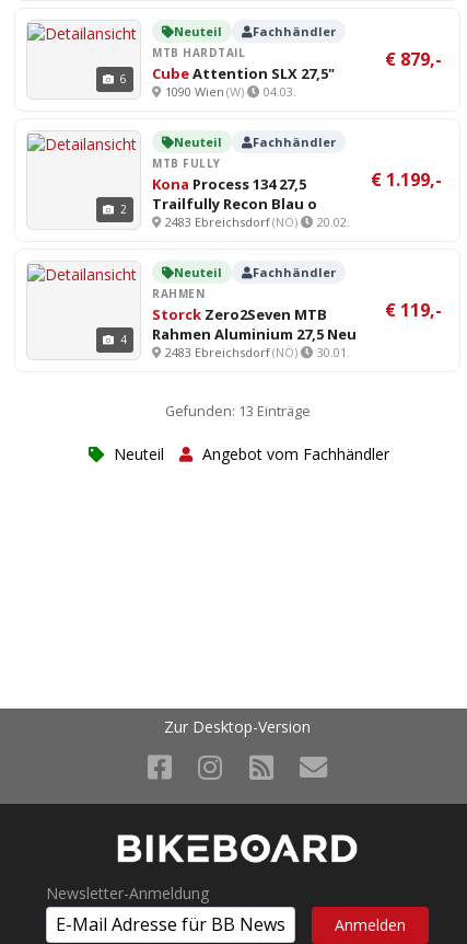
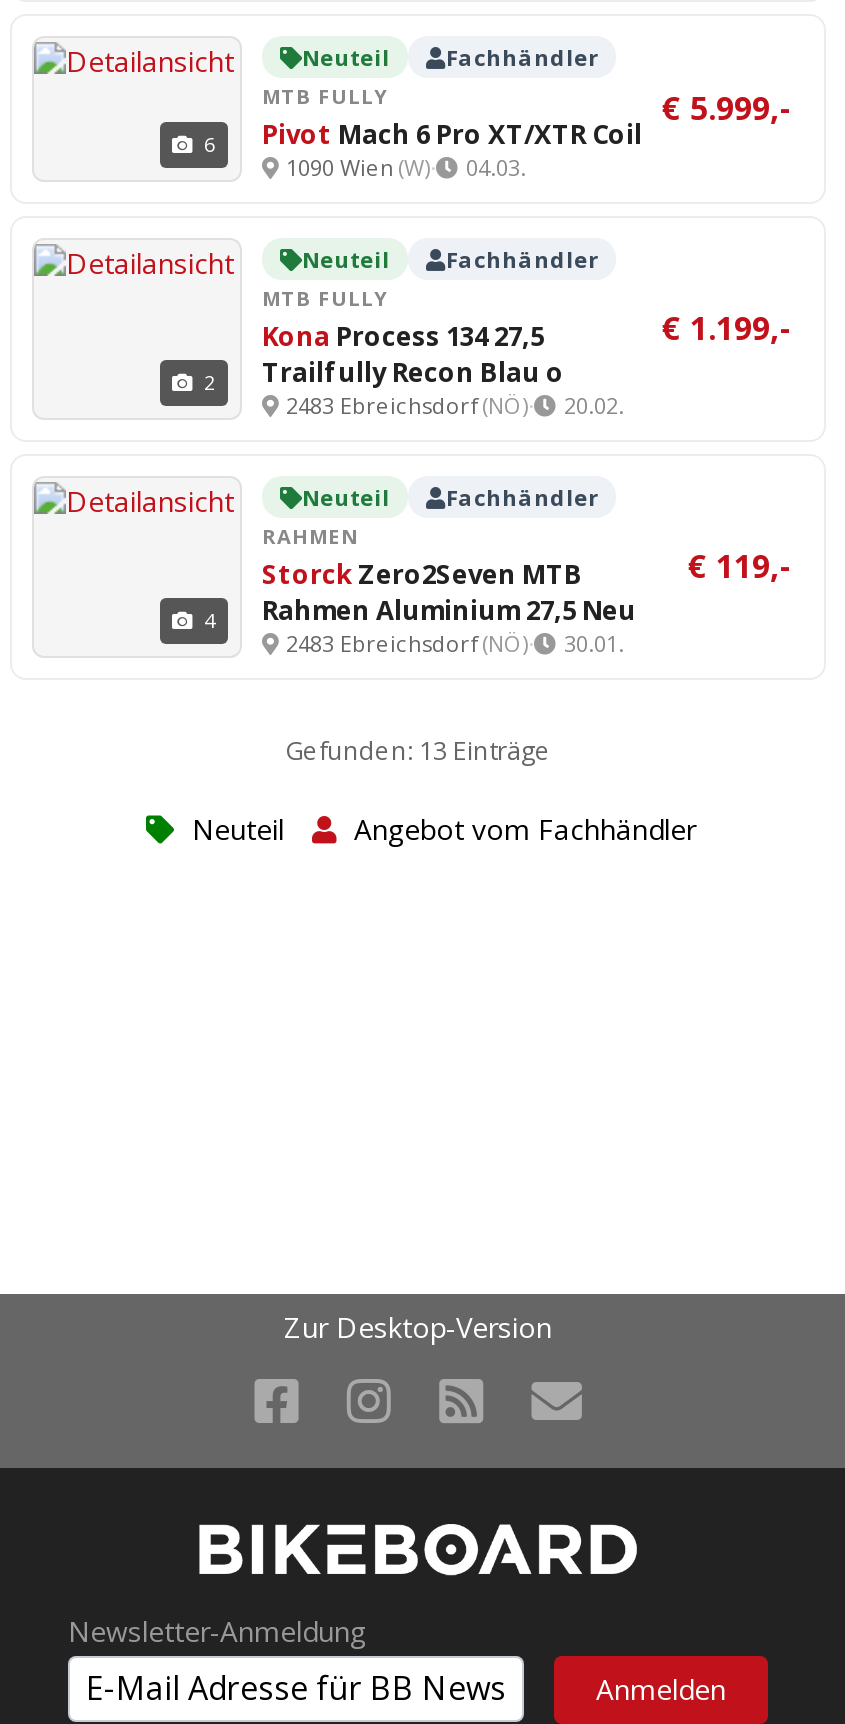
[152,45,335,83] MTB HARDTAIL | Cube Attention SLX 27,5" -> [262,82,642,152] MTB FULLY | Pivot Mach 6 Pro XT/XTR Coil
[385,47,442,71] € 879,- -> [662,86,792,130] € 5.999,-

